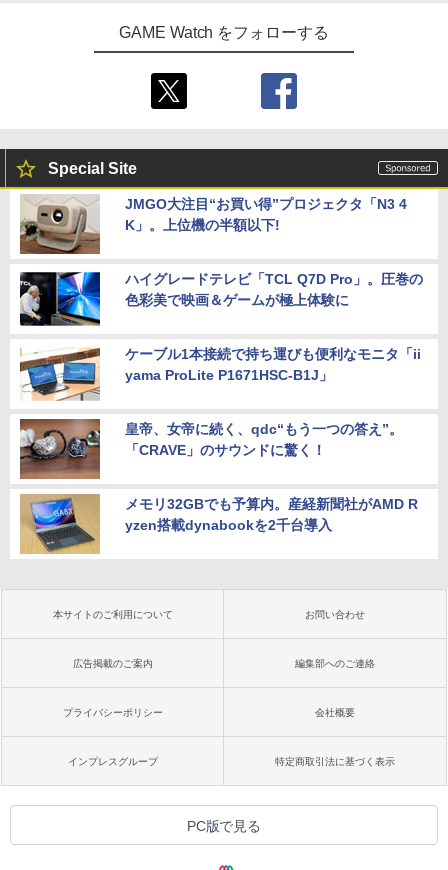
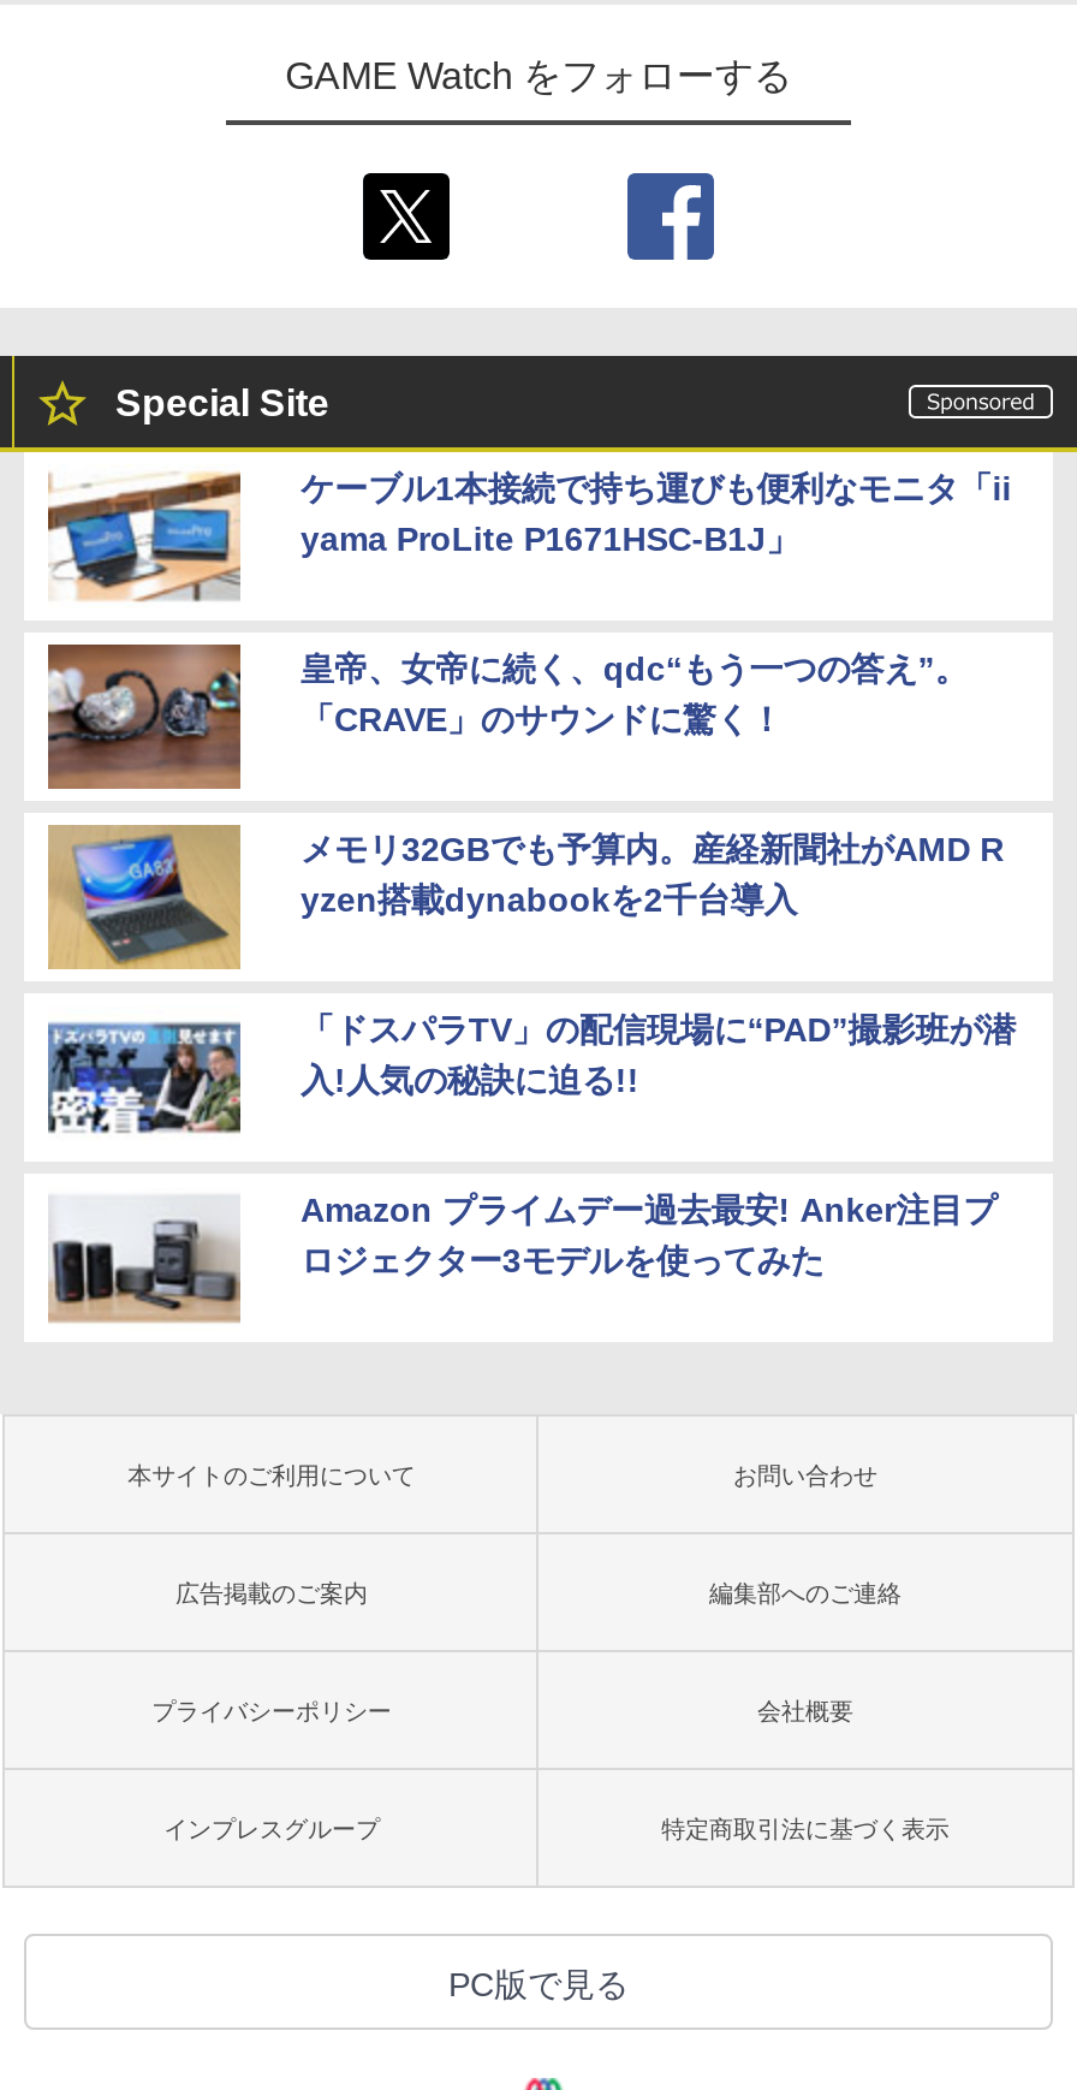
[19,194,423,308] [image] | JMGO大注目“お買い得”プロジェクタ「N3 4 | K」。上位機の半額以下! | ハイグレードテレビ「TCL Q7D Pro」。圧巻の | 色彩美で映画＆ゲームが極上体験に -> none
[19,271,101,329] [image] -> none
moved [18,344,421,533] -> [43,464,1011,919]: [image] | ケーブル1本接続で持ち運びも便利なモニタ「ii | yama ProLite P1671HSC-B1J」 | 皇帝、女帝に続く、qdc“もう一つの答え”。 | 「CRAVE」のサウンドに驚く！ | メモリ32GBでも予算内。産経新聞社がAMD R | yzen搭載dynabookを2千台導入
none -> [48,1011,1016,1280] [image] | 「ドスパラTV」の配信現場に“PAD”撮影班が潜 | 入!人気の秘訣に迫る!! | Amazon プライムデー過去最安! Anker注目プ | ロジェクター3モデルを使ってみた
none -> [48,1217,240,1323] [image]

